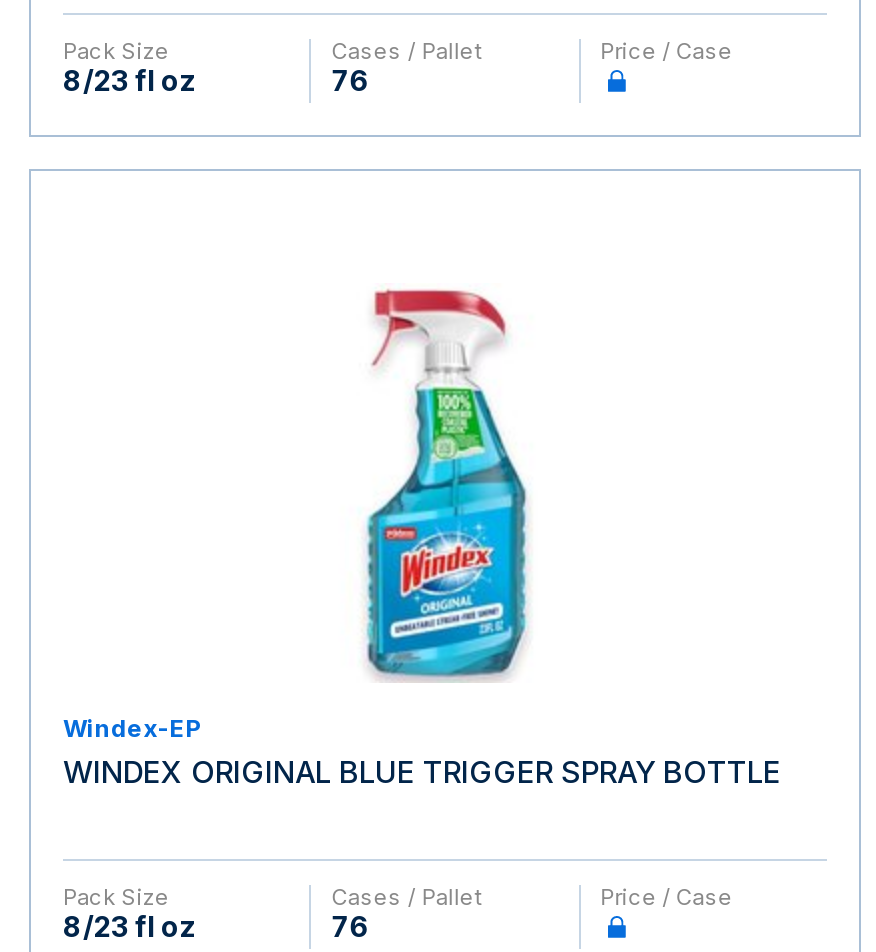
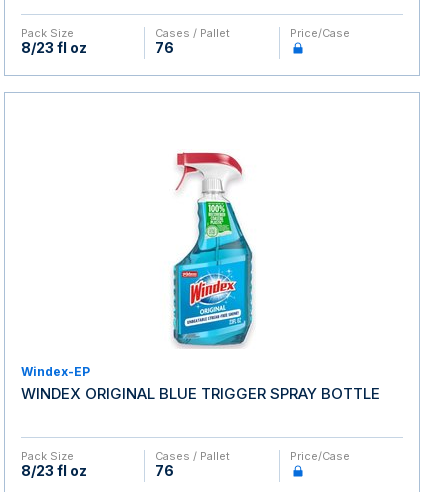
[600,37,732,65] Price / Case -> [290,26,350,40] Price/case
[600,883,732,911] Price / Case -> [290,449,350,463] Price/case

